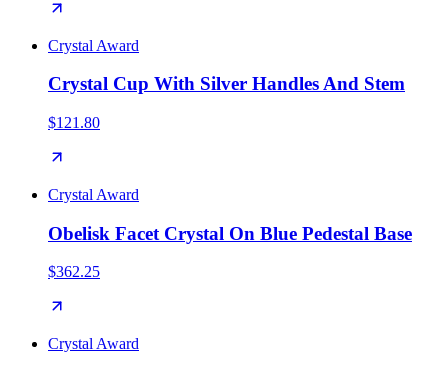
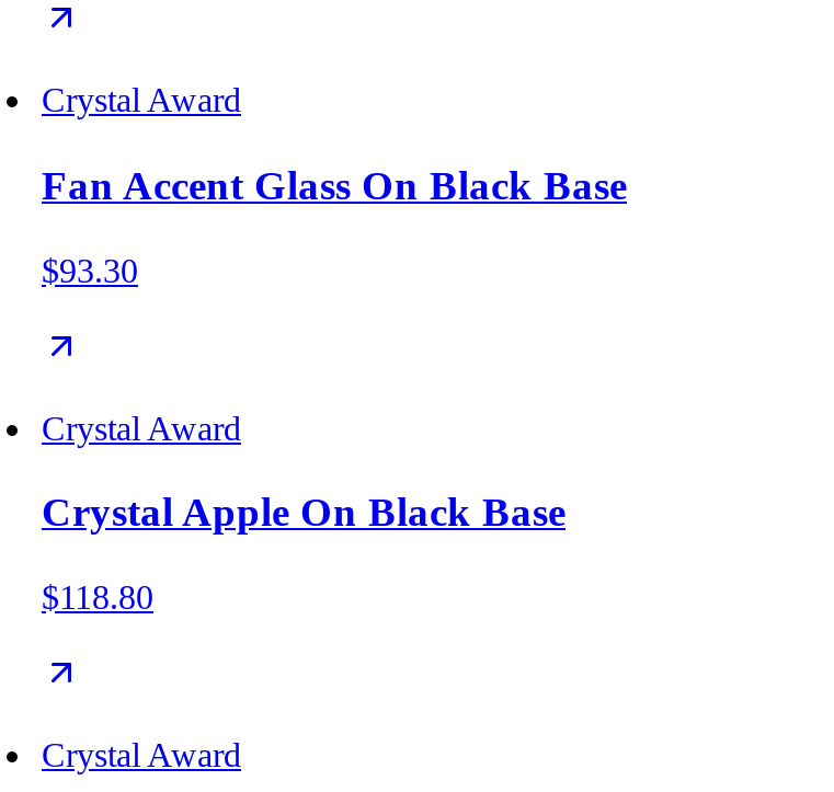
[48,73,405,94] Crystal Cup With Silver Handles And Stem -> [42,163,627,209] Fan Accent Glass On Black Base
[48,114,100,131] $121.80 -> [42,252,138,289] $93.30
[48,223,412,244] Obelisk Facet Crystal On Blue Pedestal Base -> [42,490,565,536] Crystal Apple On Black Base
[48,263,100,280] $362.25 -> [42,579,153,617] $118.80

